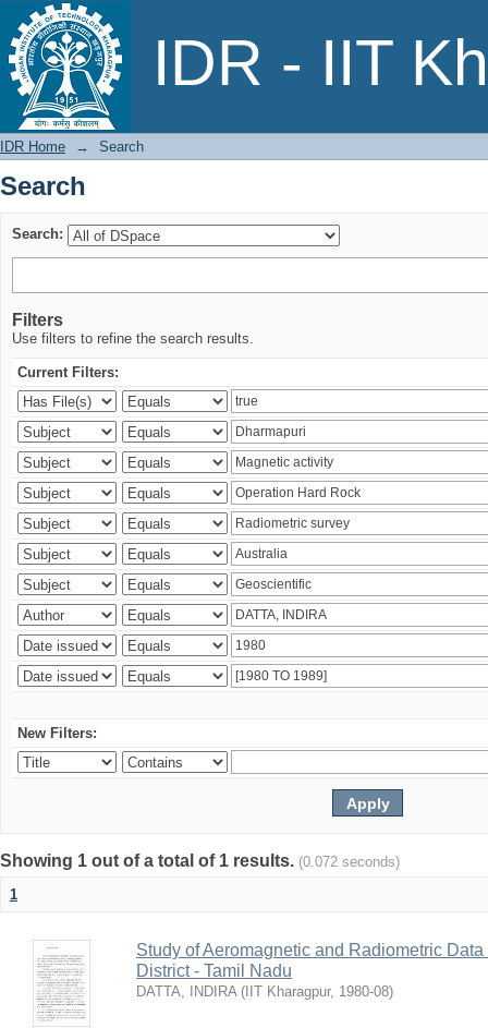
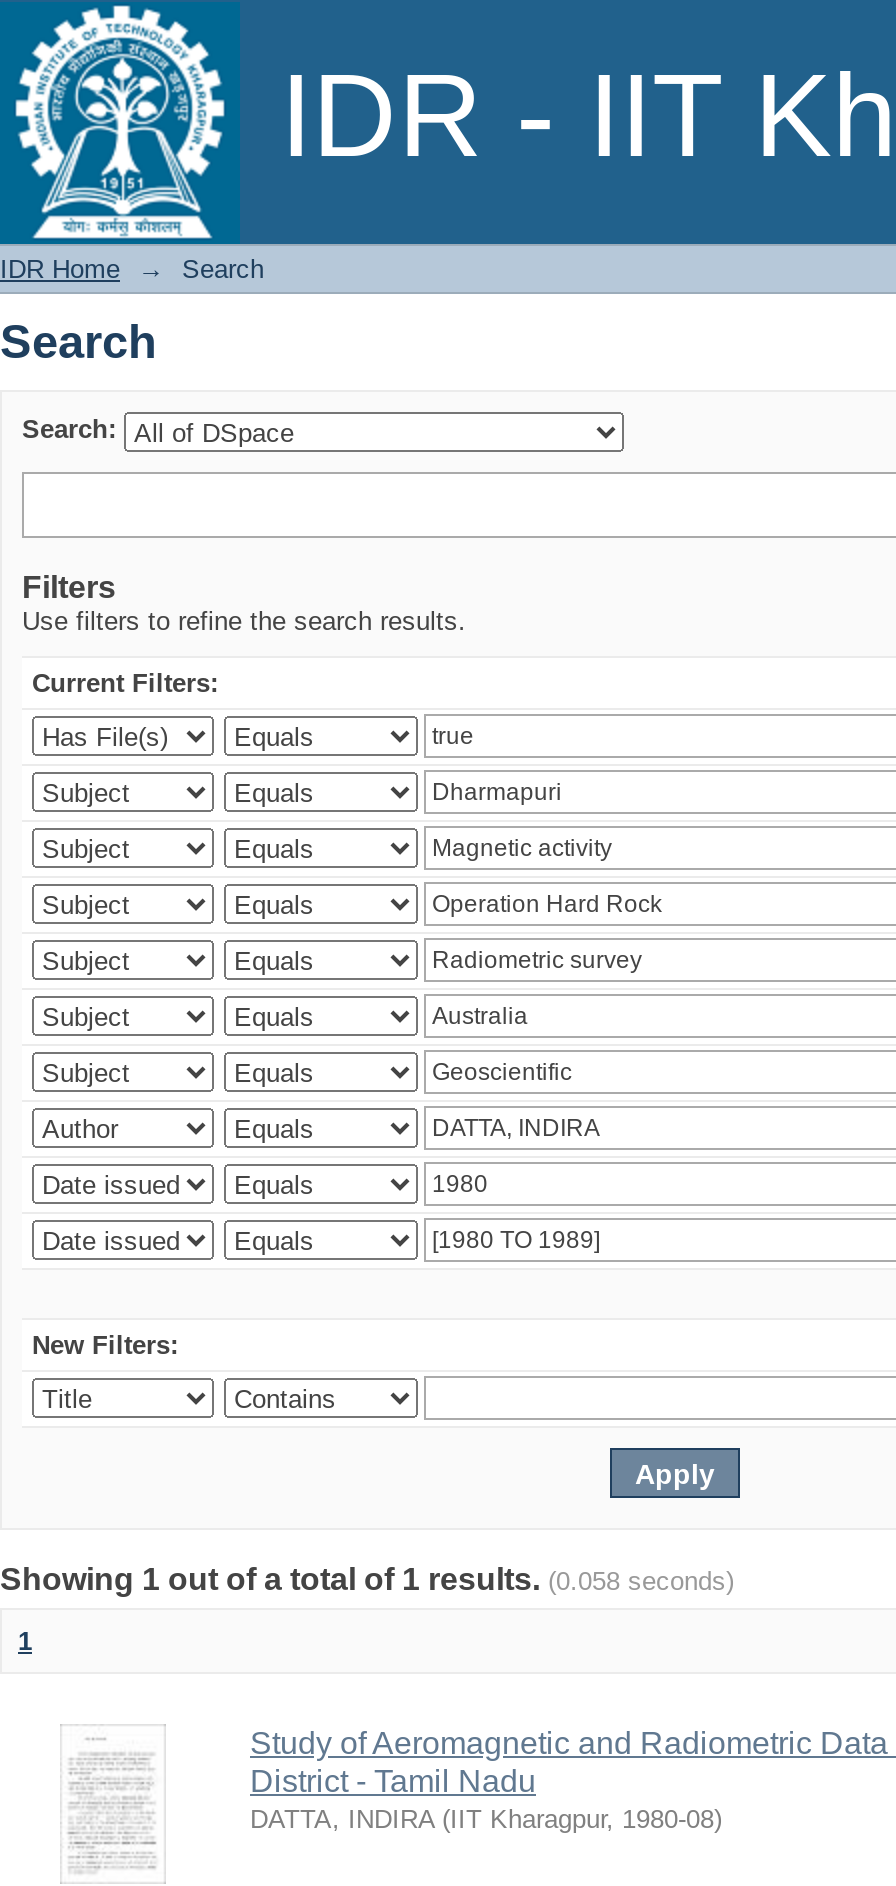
[0,851,400,870] Showing 1 out of a total of 1 results. (0.072 seconds) -> [0,1562,734,1596] Showing 1 out of a total of 1 results. (0.058 seconds)

